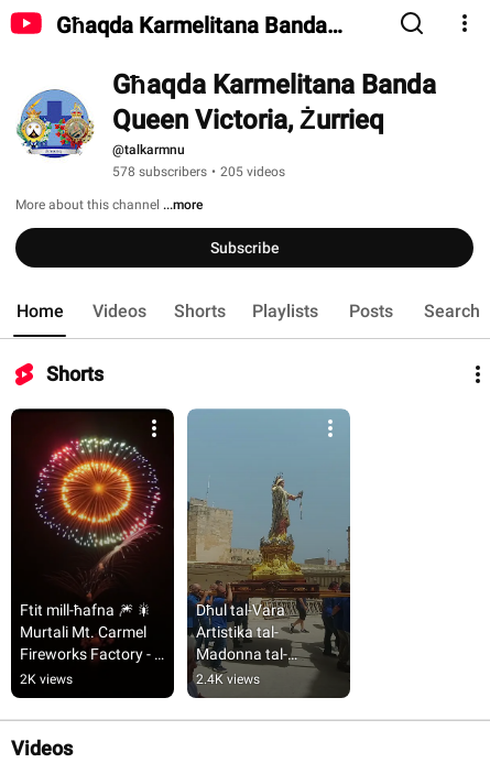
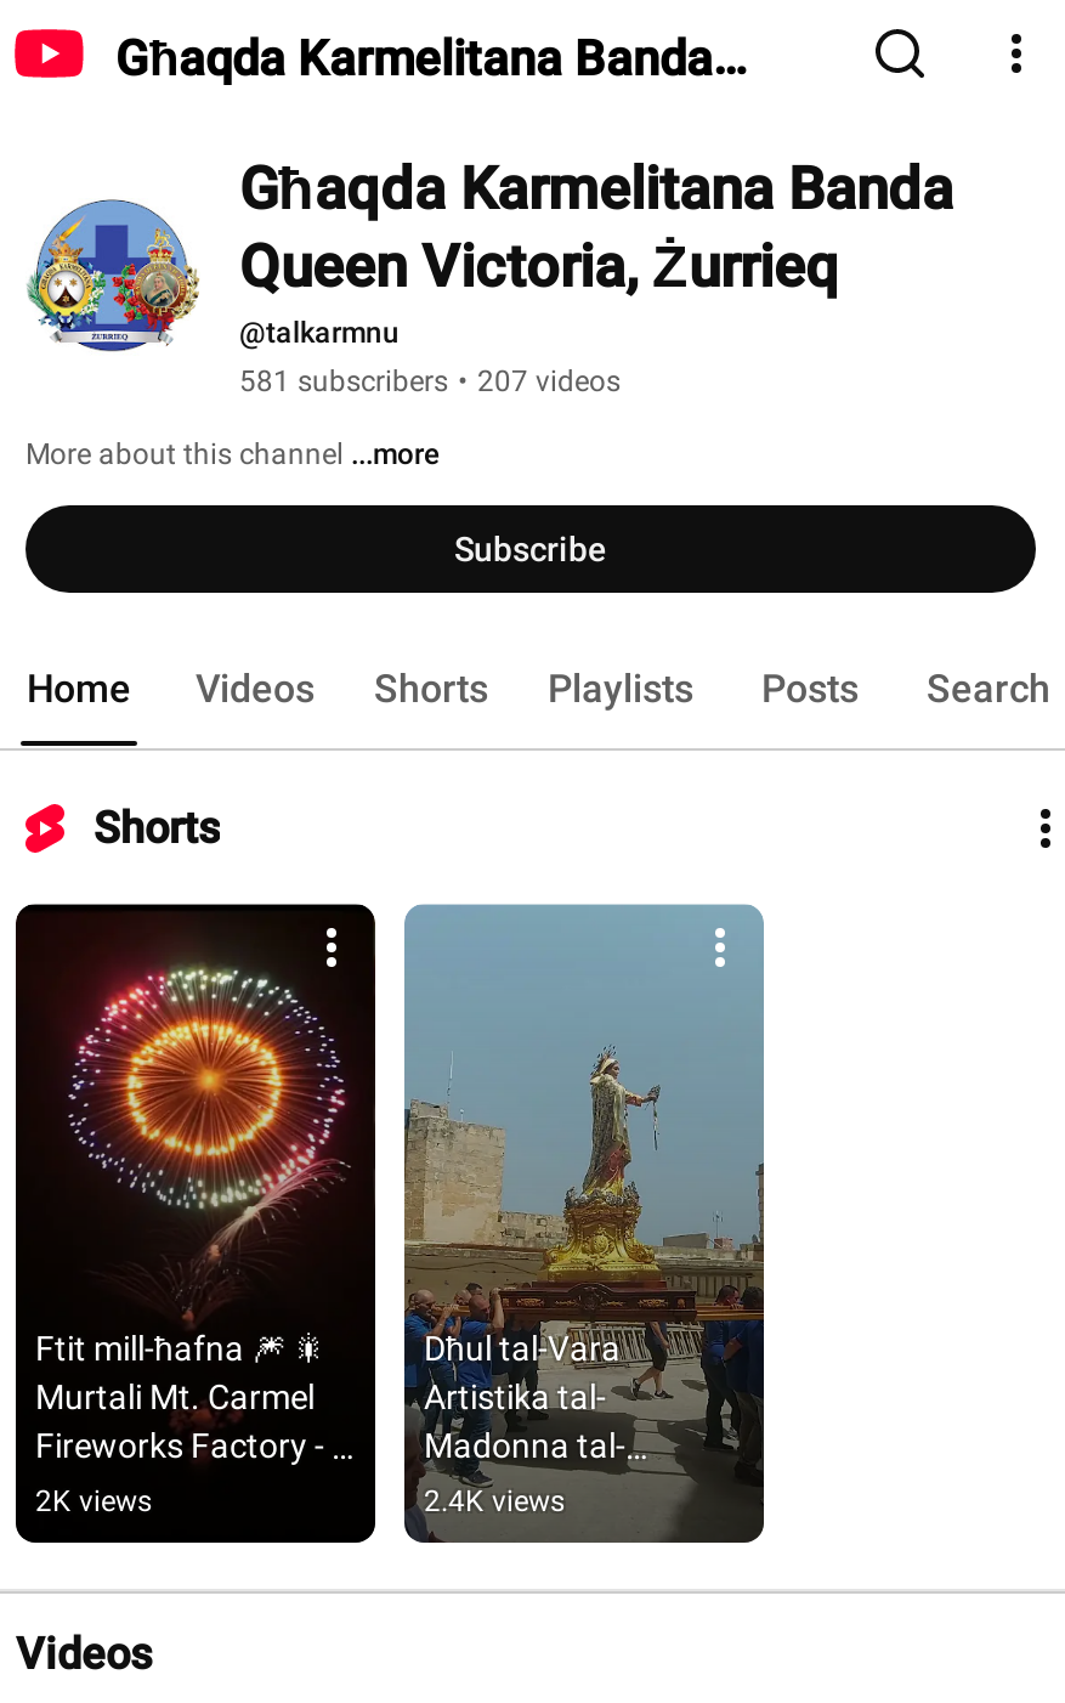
[112,164,285,179] 578 subscribers • 205 videos -> [239,364,621,398] 581 subscribers • 207 videos

